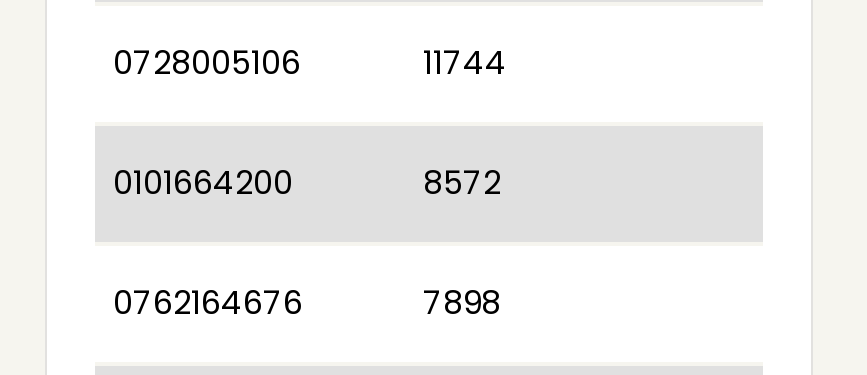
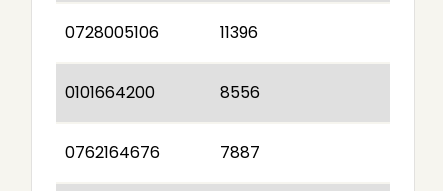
[423,40,507,86] 11744 -> [220,21,258,44] 11396
[423,160,501,206] 8572 -> [220,81,260,104] 8556
[423,280,501,326] 7898 -> [220,141,260,164] 7887

